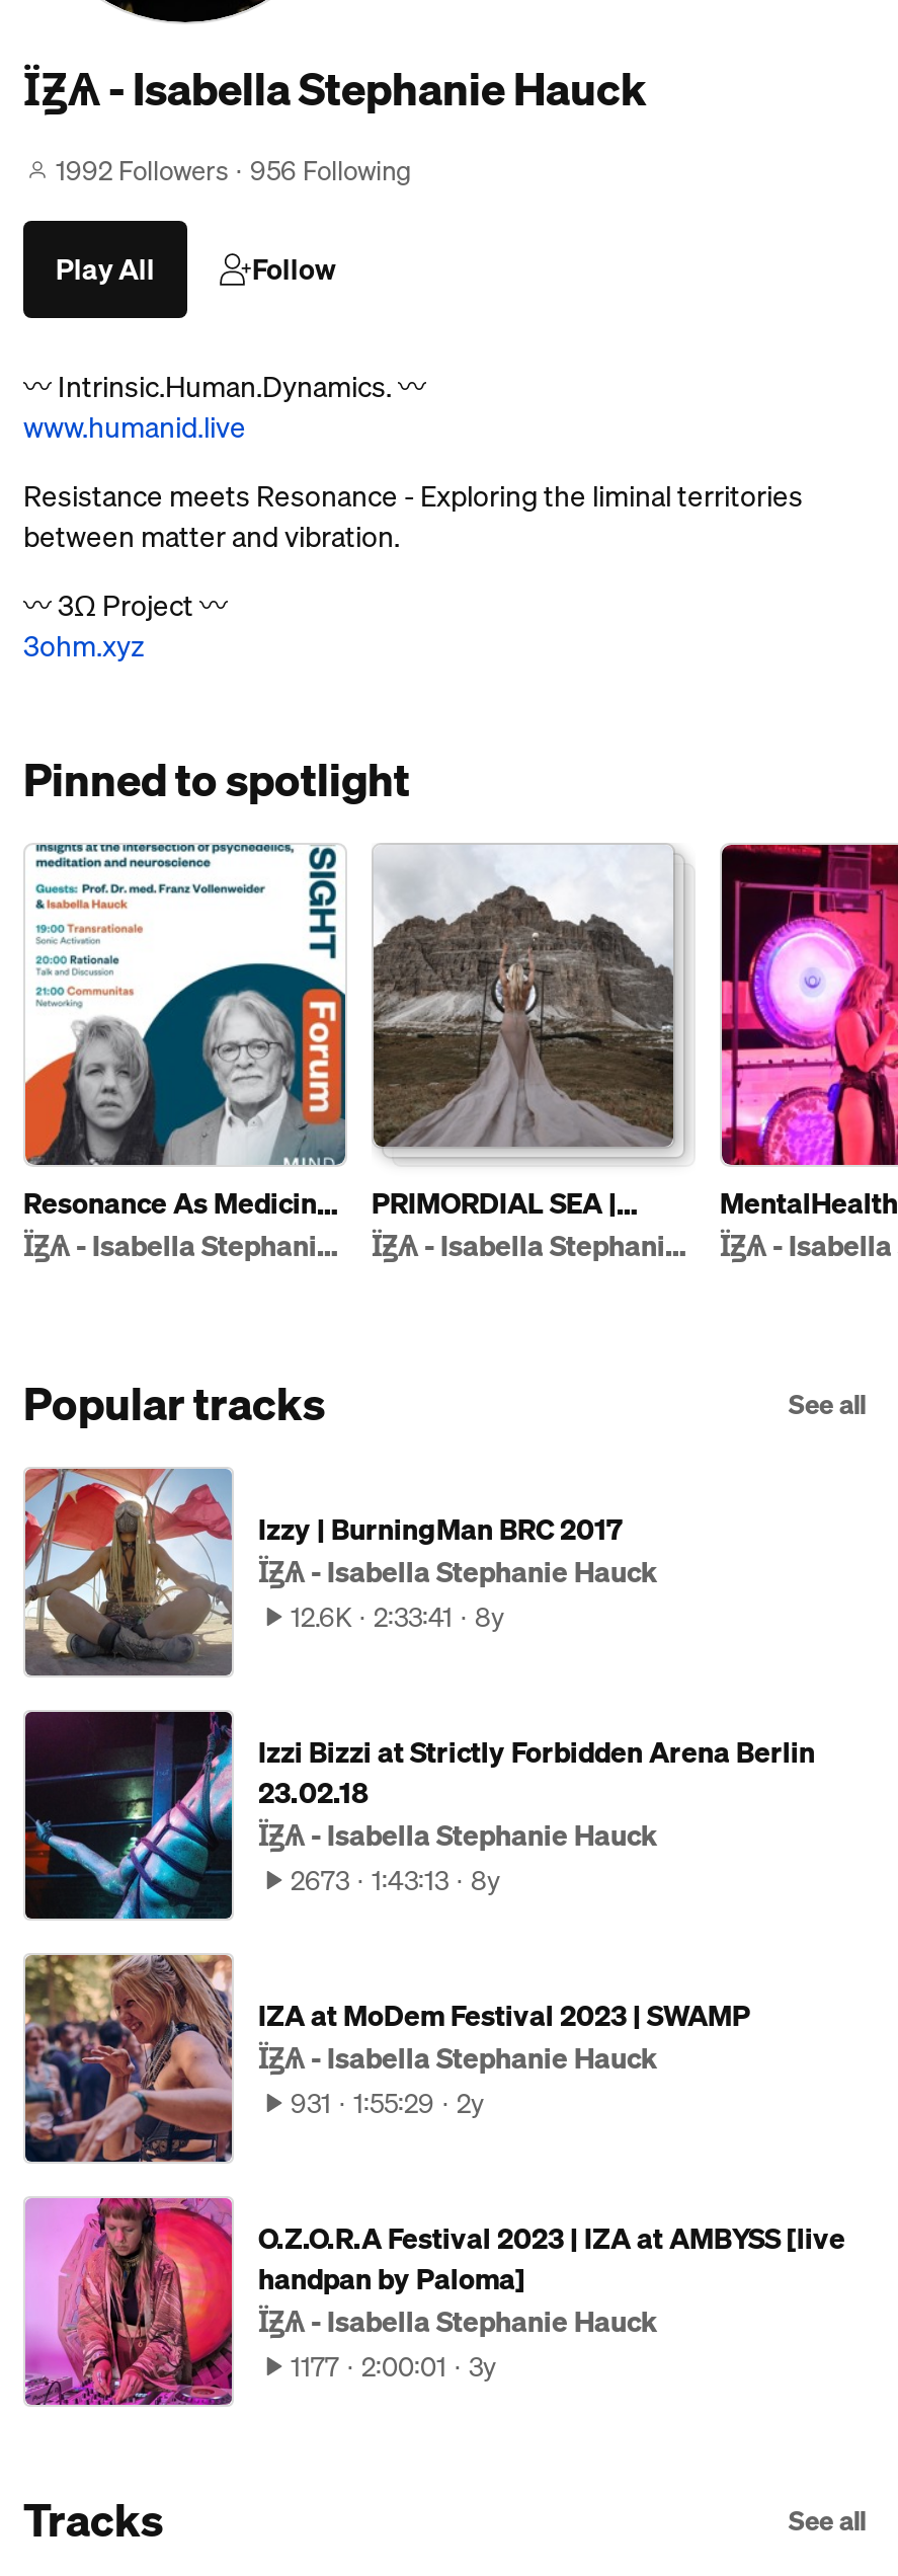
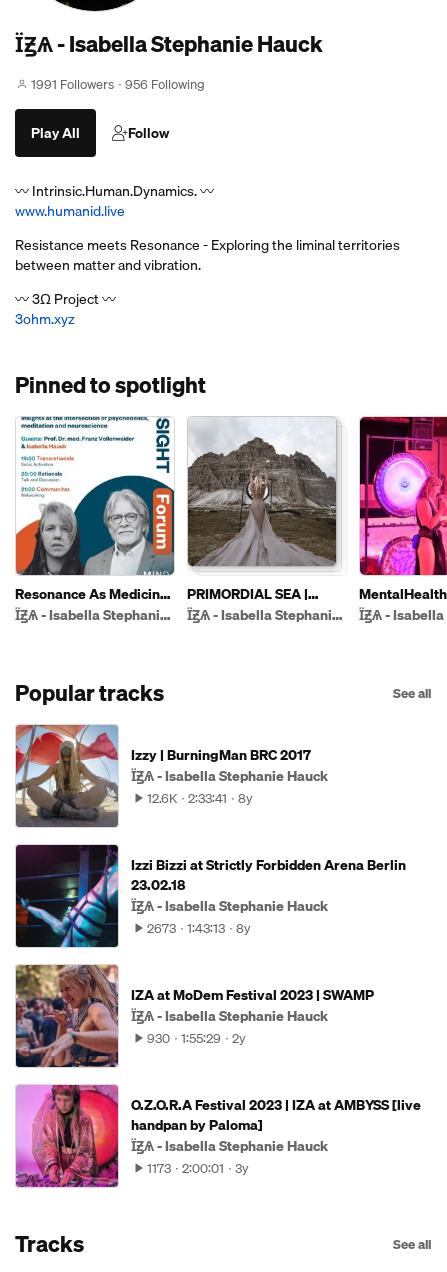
[56,151,412,191] 1992 Followers 956 Following -> [31,74,205,94] 1991 Followers 956 Following
[291,2083,485,2124] 931 1:55:29 2y -> [147,1028,246,1048] 930 1:55:29 2y
[291,2347,497,2387] 1177 2:00:01 3y -> [147,1158,249,1178] 1173 2:00:01 3y

